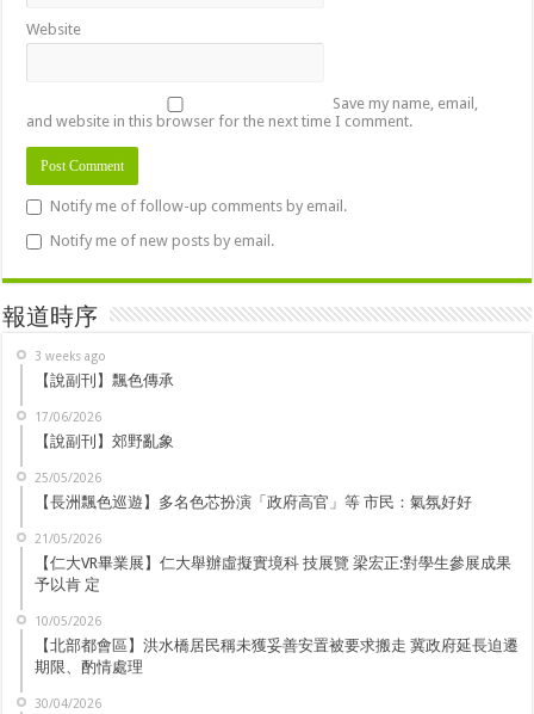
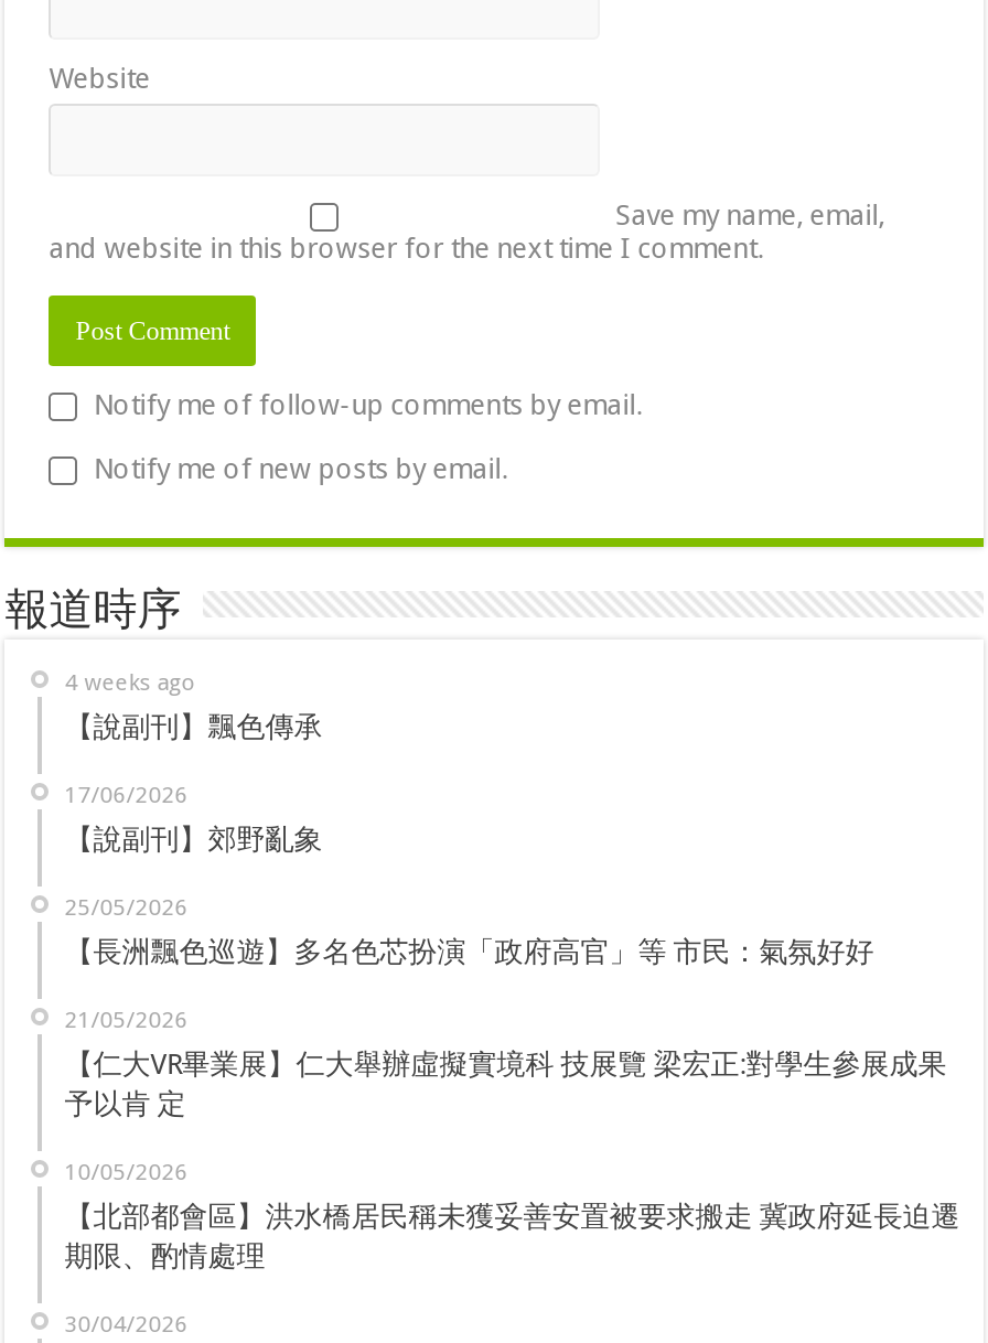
[35,348,106,362] 3 weeks ago -> [64,667,197,694] 4 weeks ago

